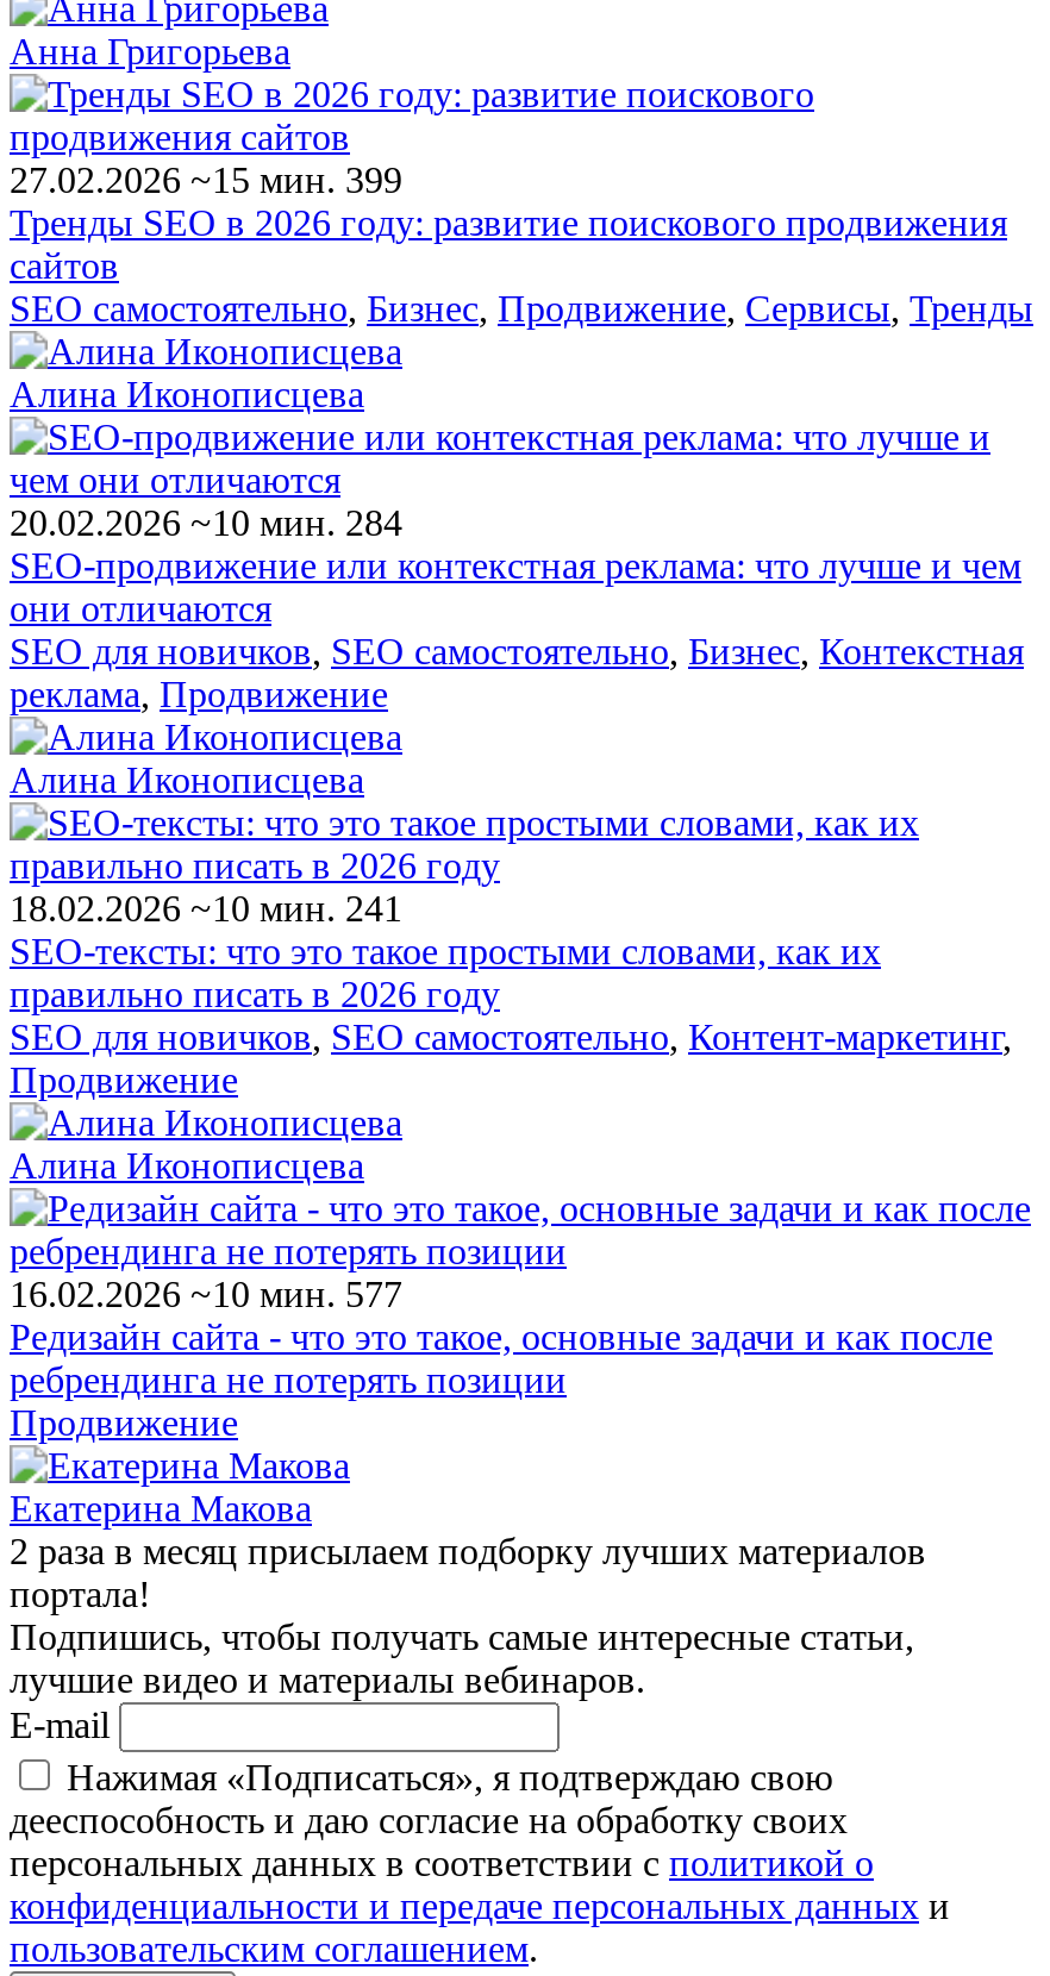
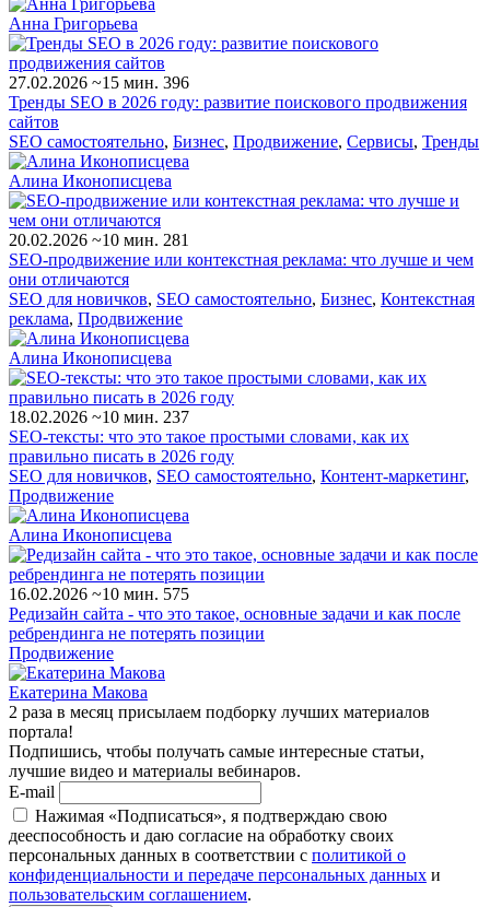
[10,160,402,200] 27.02.2026 ~15 мин. 399 -> [9,73,189,92] 27.02.2026 ~15 мин. 396
[10,502,402,543] 20.02.2026 ~10 мин. 284 -> [9,231,189,249] 20.02.2026 ~10 мин. 281
[10,888,402,928] 18.02.2026 ~10 мин. 241 -> [9,408,189,426] 18.02.2026 ~10 мин. 237
[10,1274,402,1314] 16.02.2026 ~10 мин. 577 -> [9,585,189,603] 16.02.2026 ~10 мин. 575

